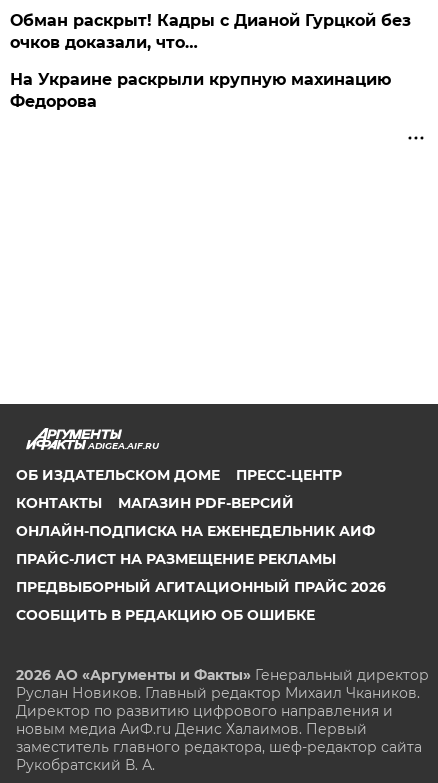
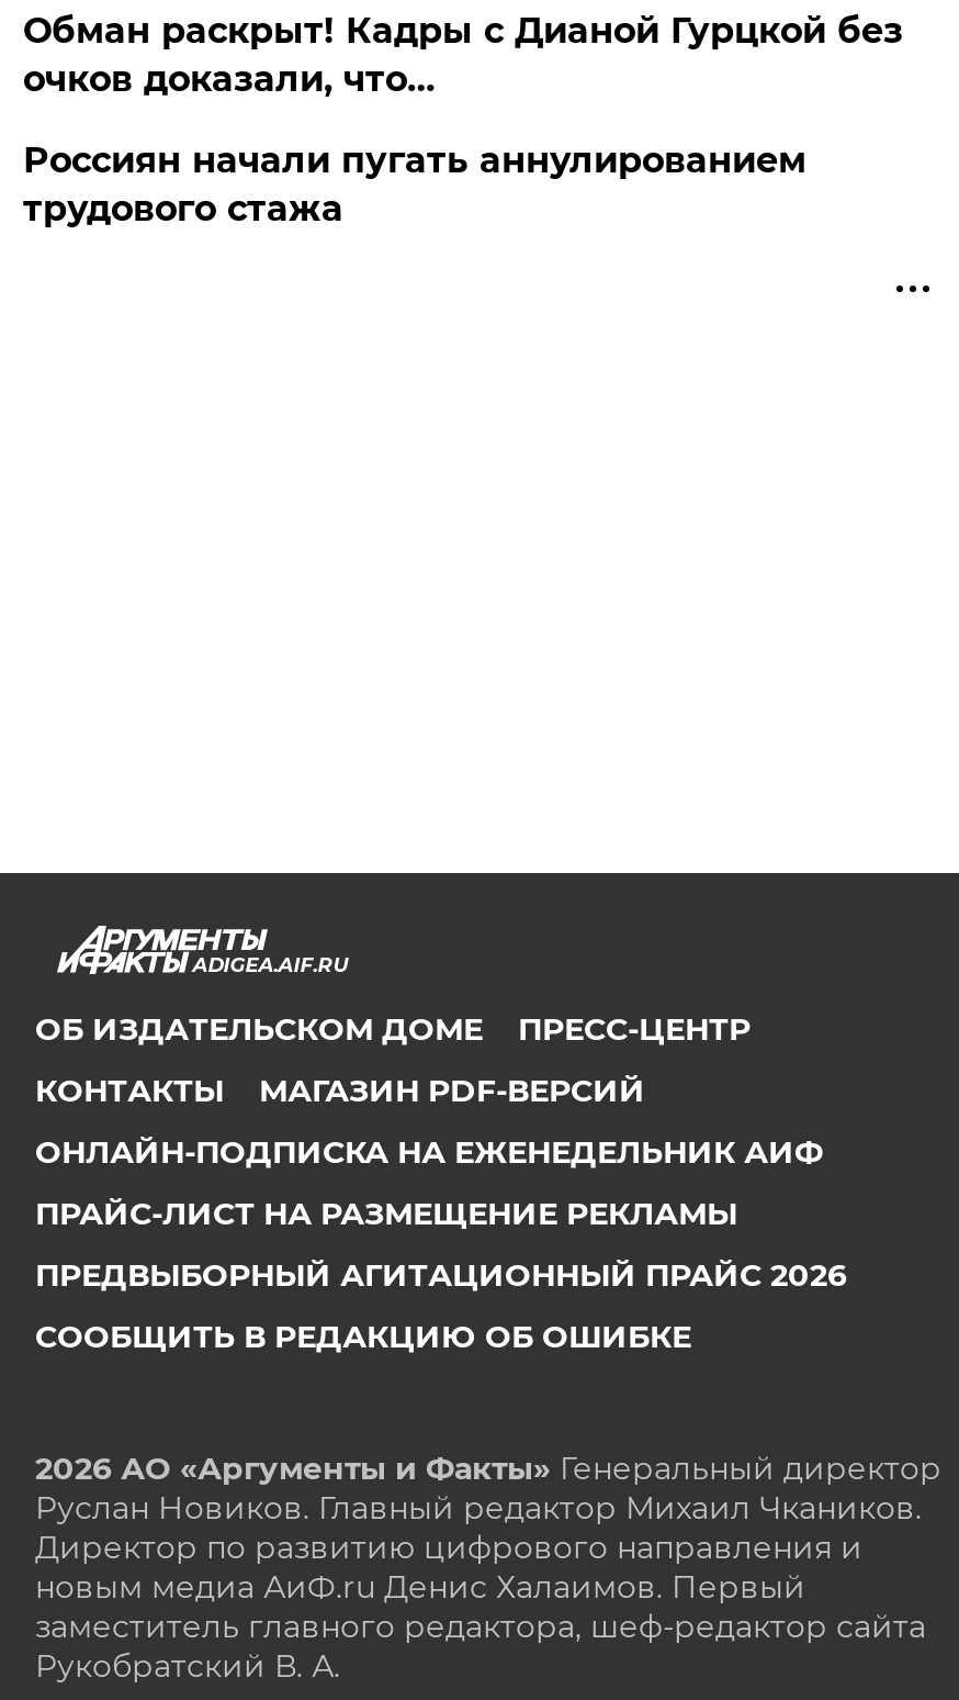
[10,70,391,111] На Украине раскрыли крупную махинацию | Федорова -> [23,139,806,230] Россиян начали пугать аннулированием | трудового стажа

